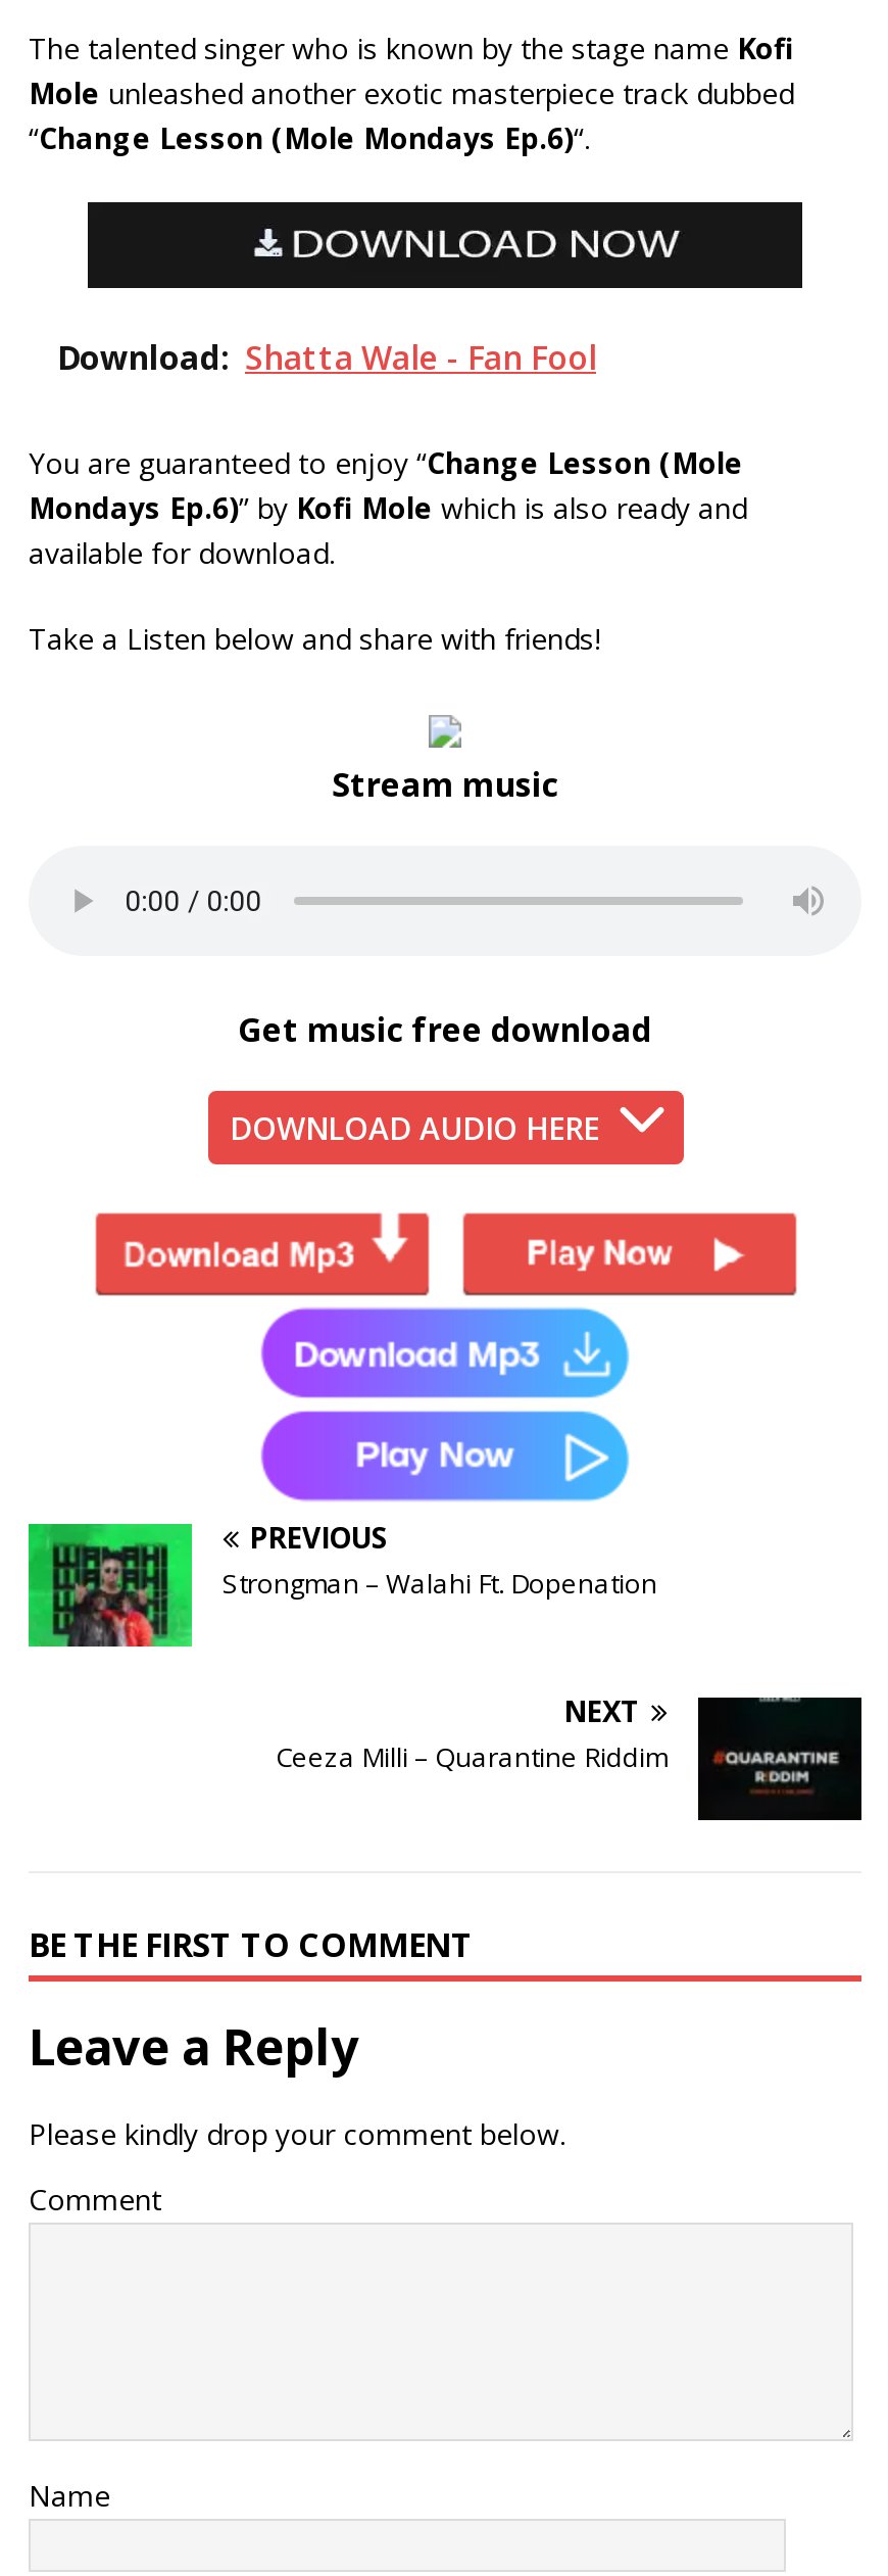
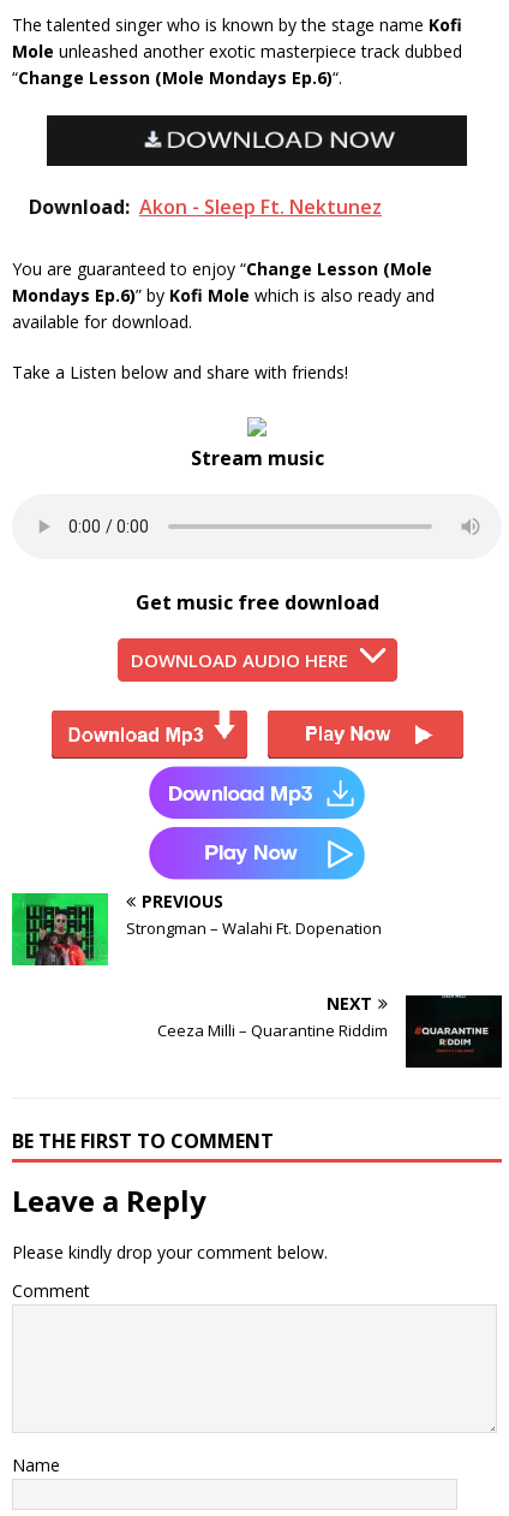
[57,336,596,381] Download: Shatta Wale - Fan Fool -> [29,194,382,220] Download: Akon - Sleep Ft. Nektunez

